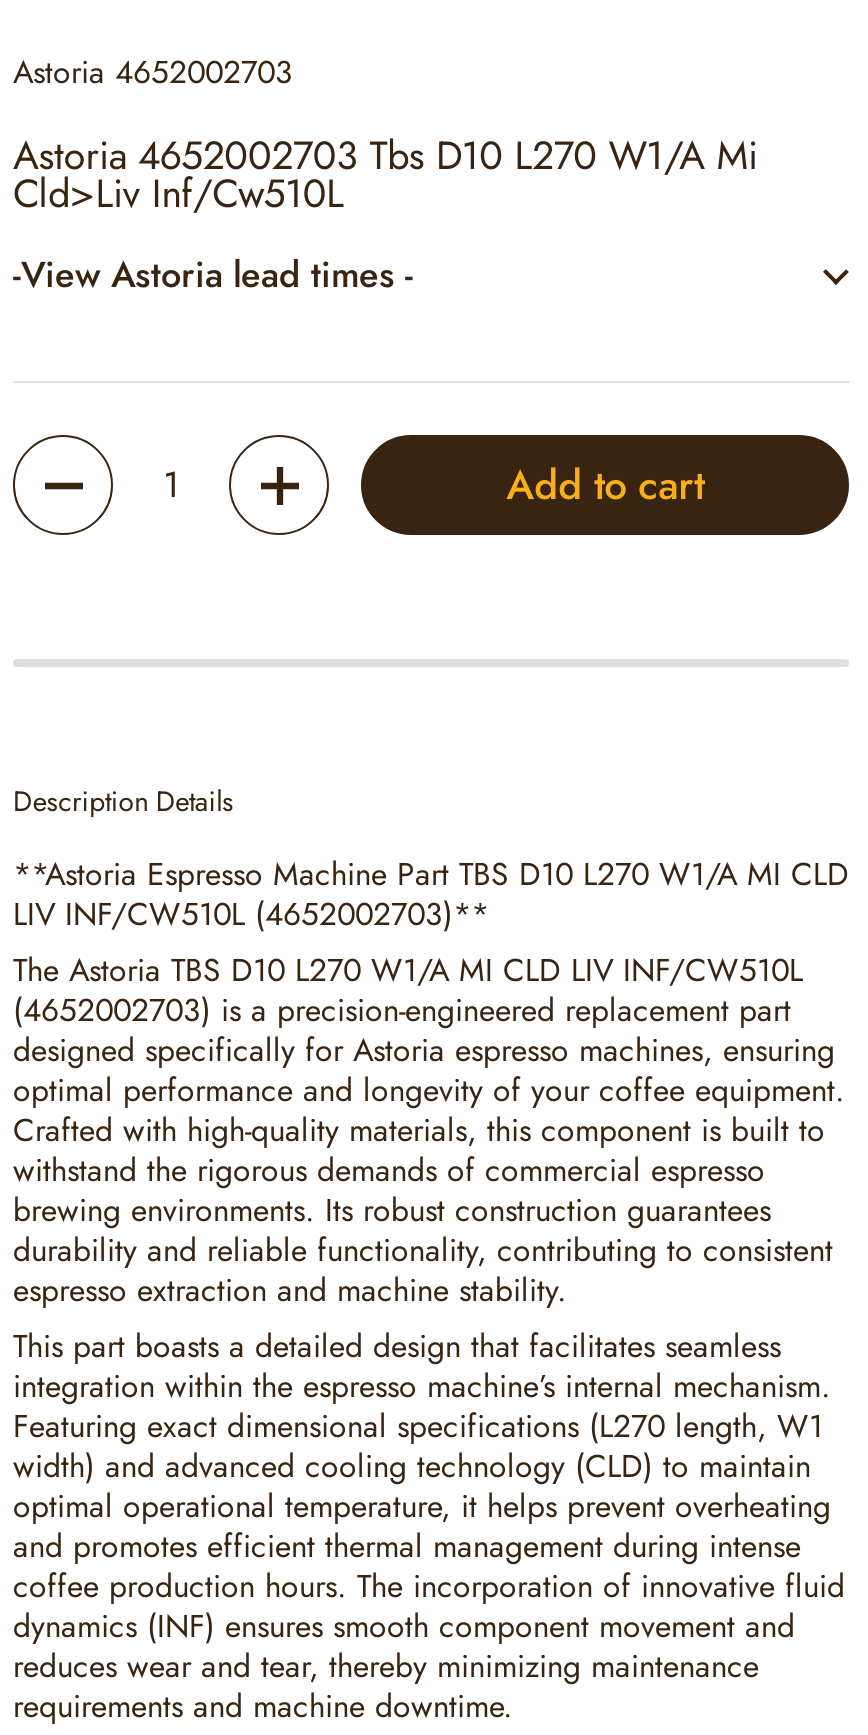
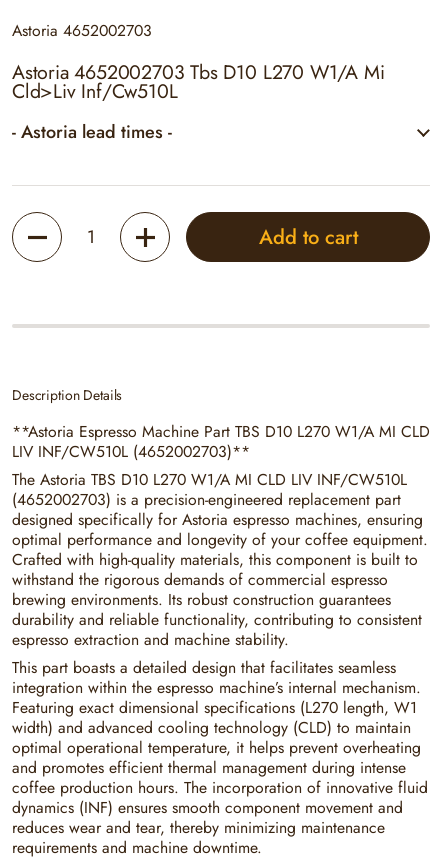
[13,249,413,301] -View Astoria lead times - -> [12,119,172,145] - Astoria lead times -

